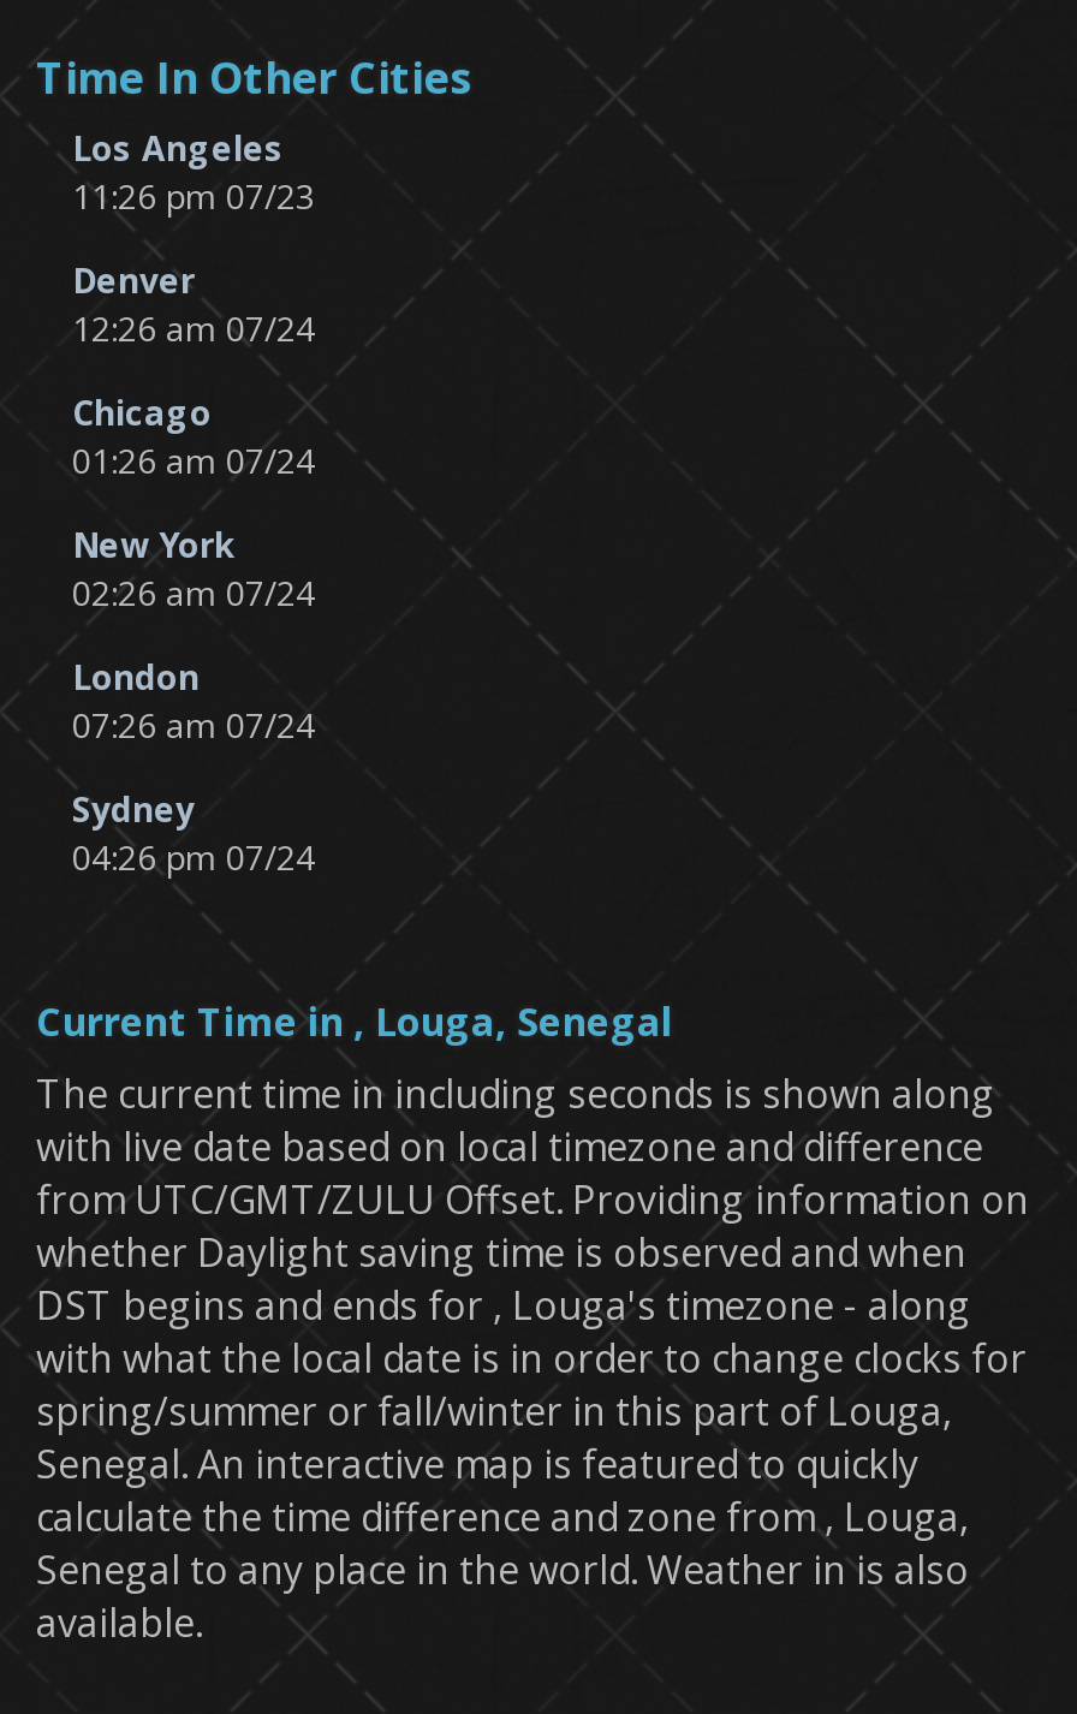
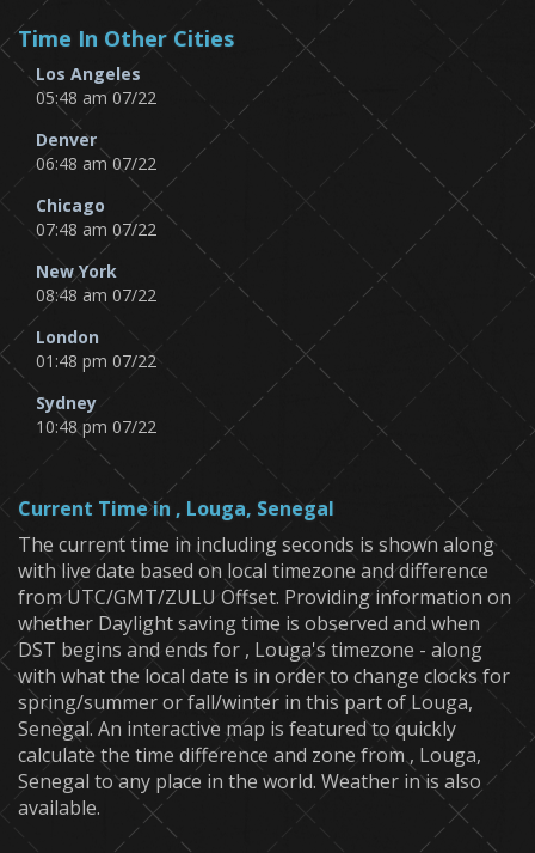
[72,173,315,219] 11:26 pm 07/23 -> [36,86,156,109] 05:48 am 07/22
[72,305,315,351] 12:26 am 07/24 -> [36,152,156,175] 06:48 am 07/22
[72,438,315,483] 01:26 am 07/24 -> [36,218,156,240] 07:48 am 07/22
[72,570,315,615] 02:26 am 07/24 -> [36,284,156,306] 08:48 am 07/22
[72,702,315,748] 07:26 am 07/24 -> [36,349,156,372] 01:48 pm 07/22
[72,834,315,880] 04:26 pm 07/24 -> [36,415,156,438] 10:48 pm 07/22

